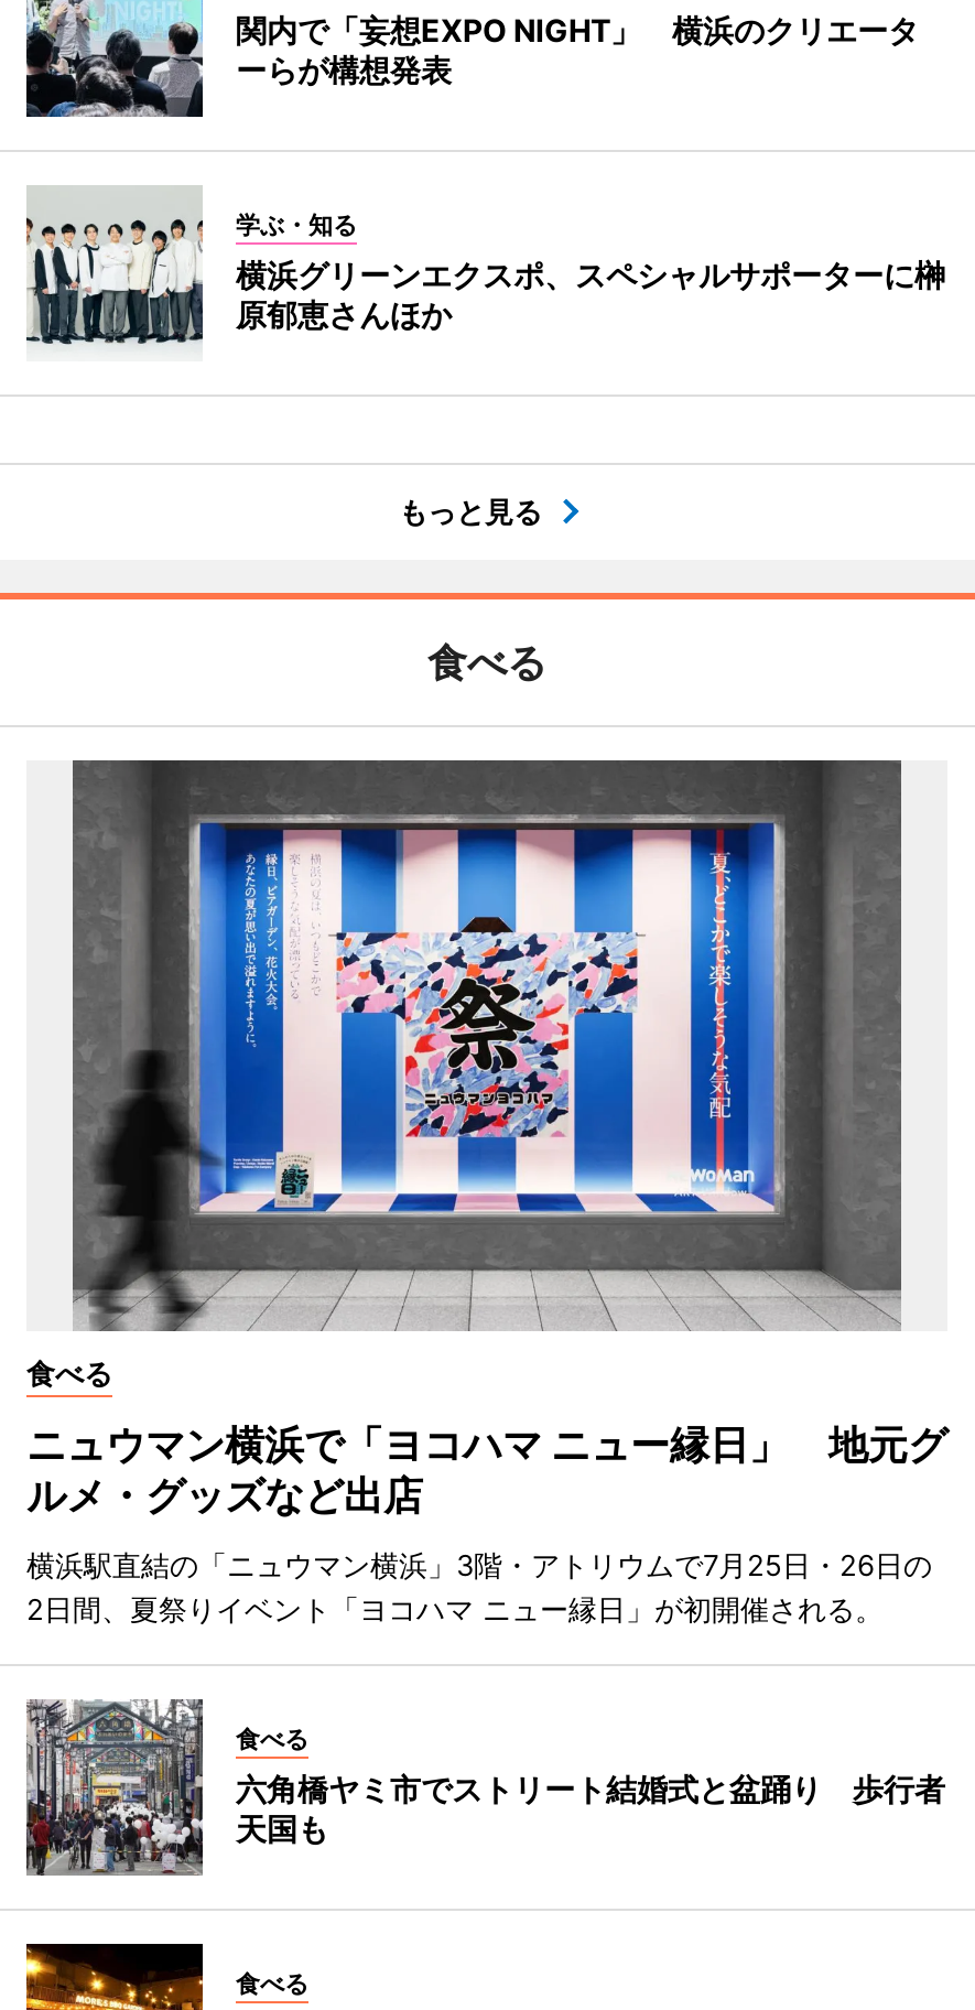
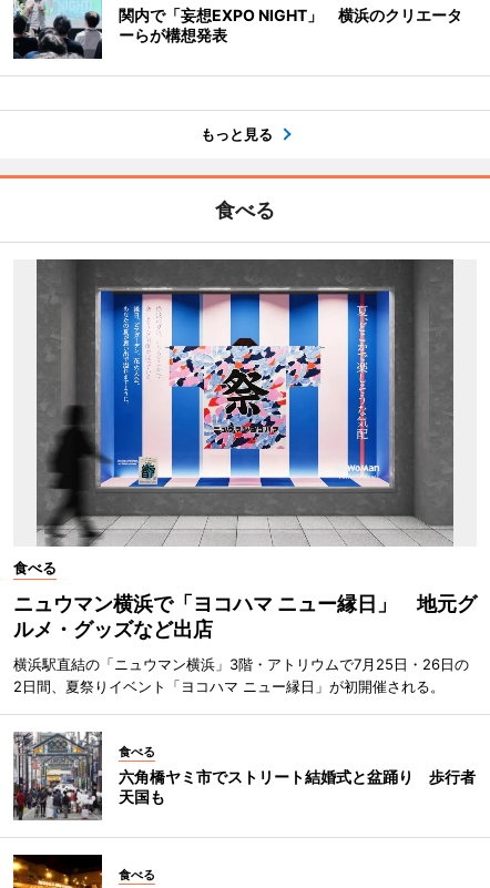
[24,185,945,355] [image] | 学ぶ・知る | 横浜グリーンエクスポ、スペシャルサポーターに榊 | 原郁恵さんほか -> none

